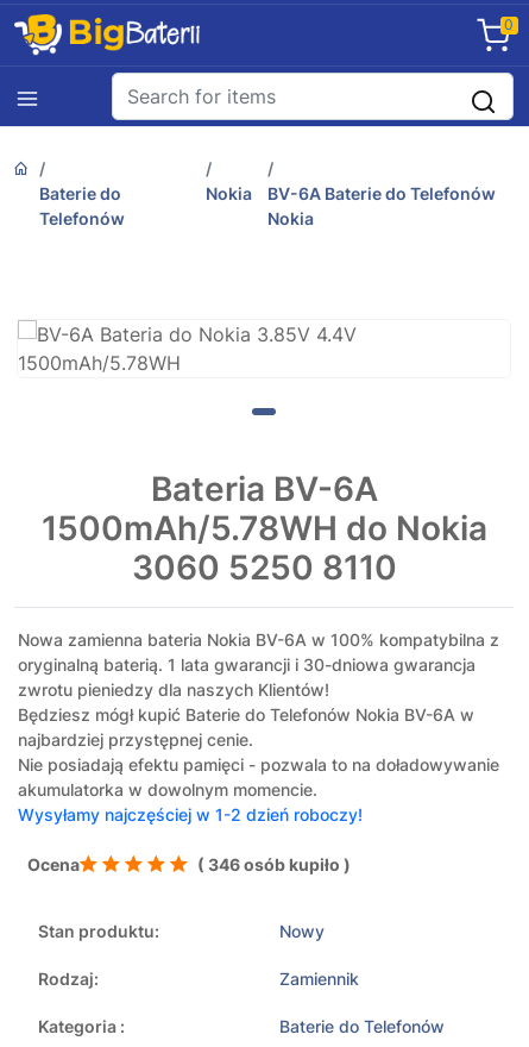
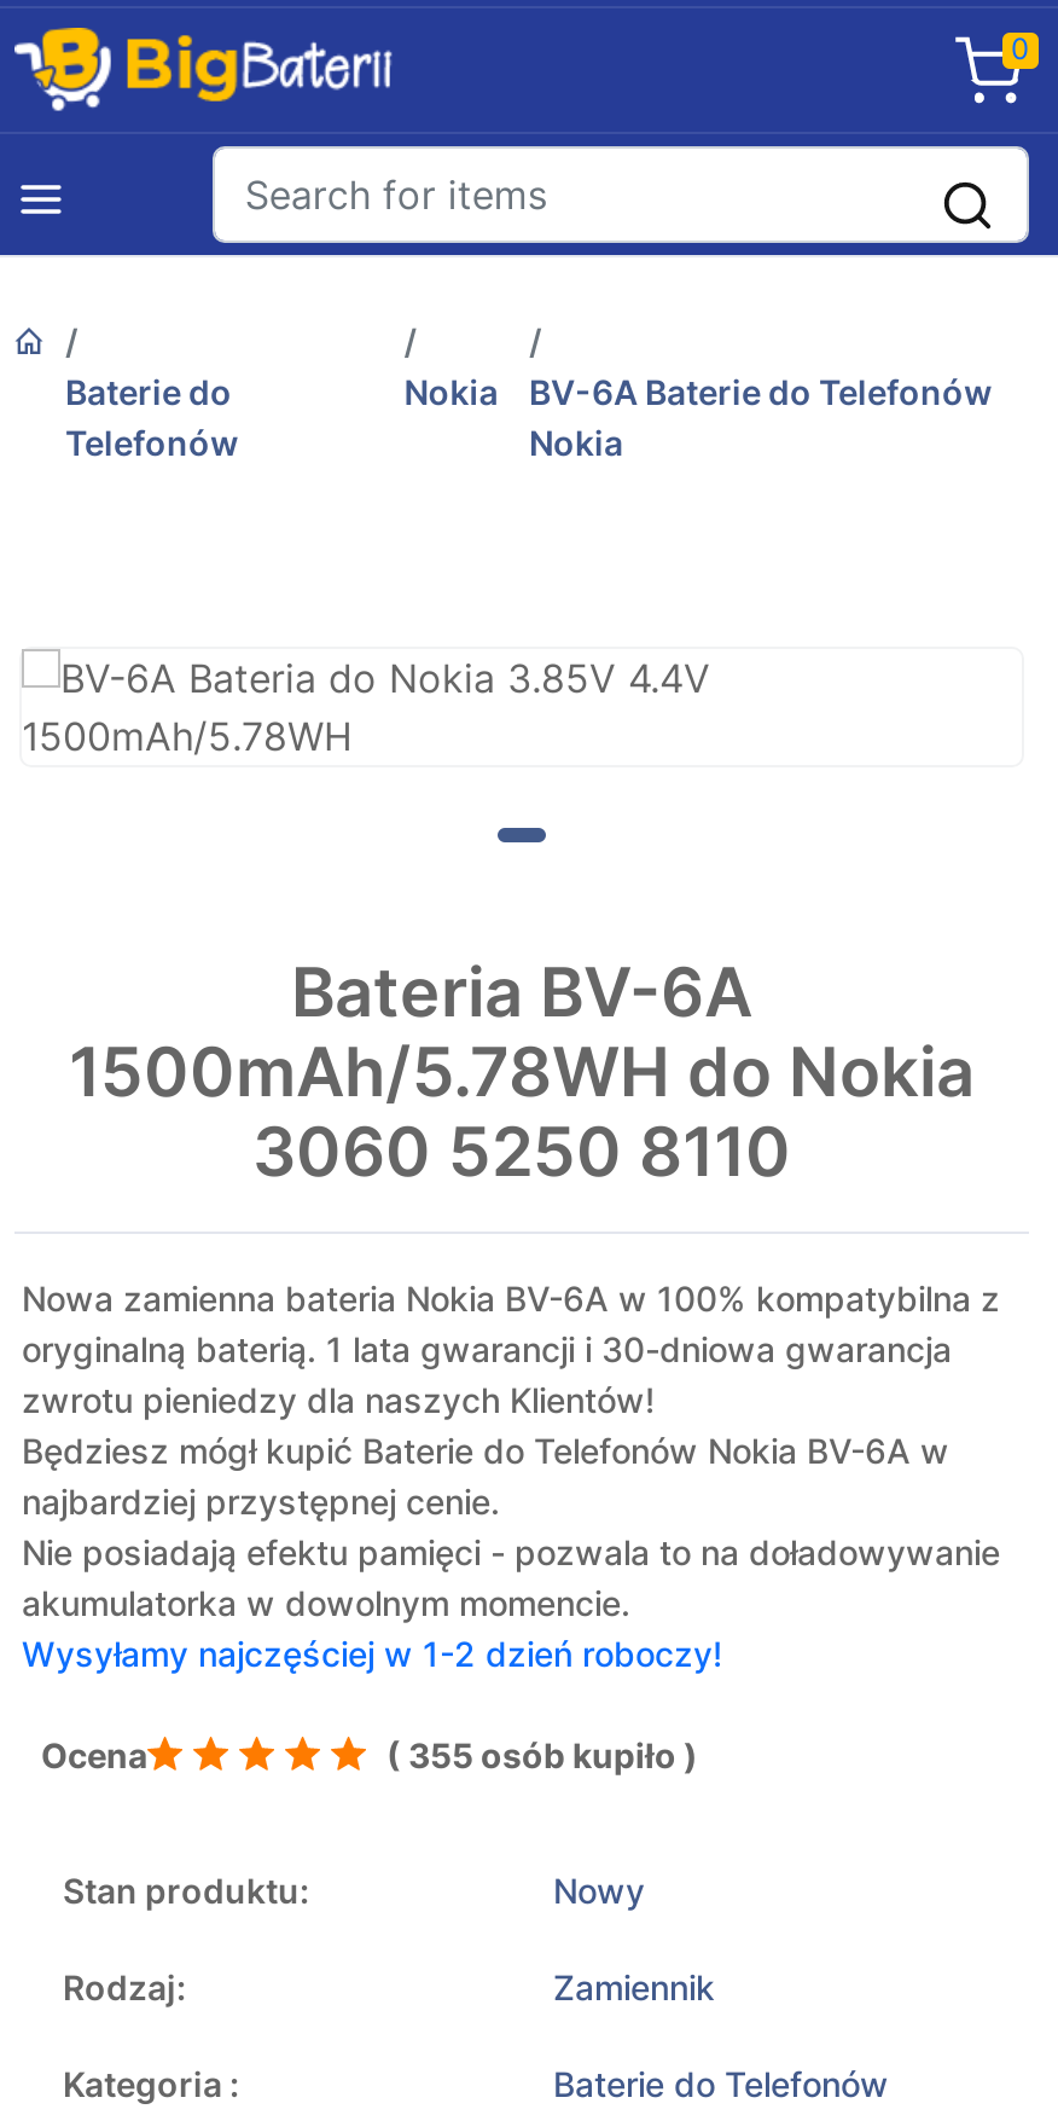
[197,854,351,875] ( 346 osób kupiło ) -> [386,1735,698,1776] ( 355 osób kupiło )

